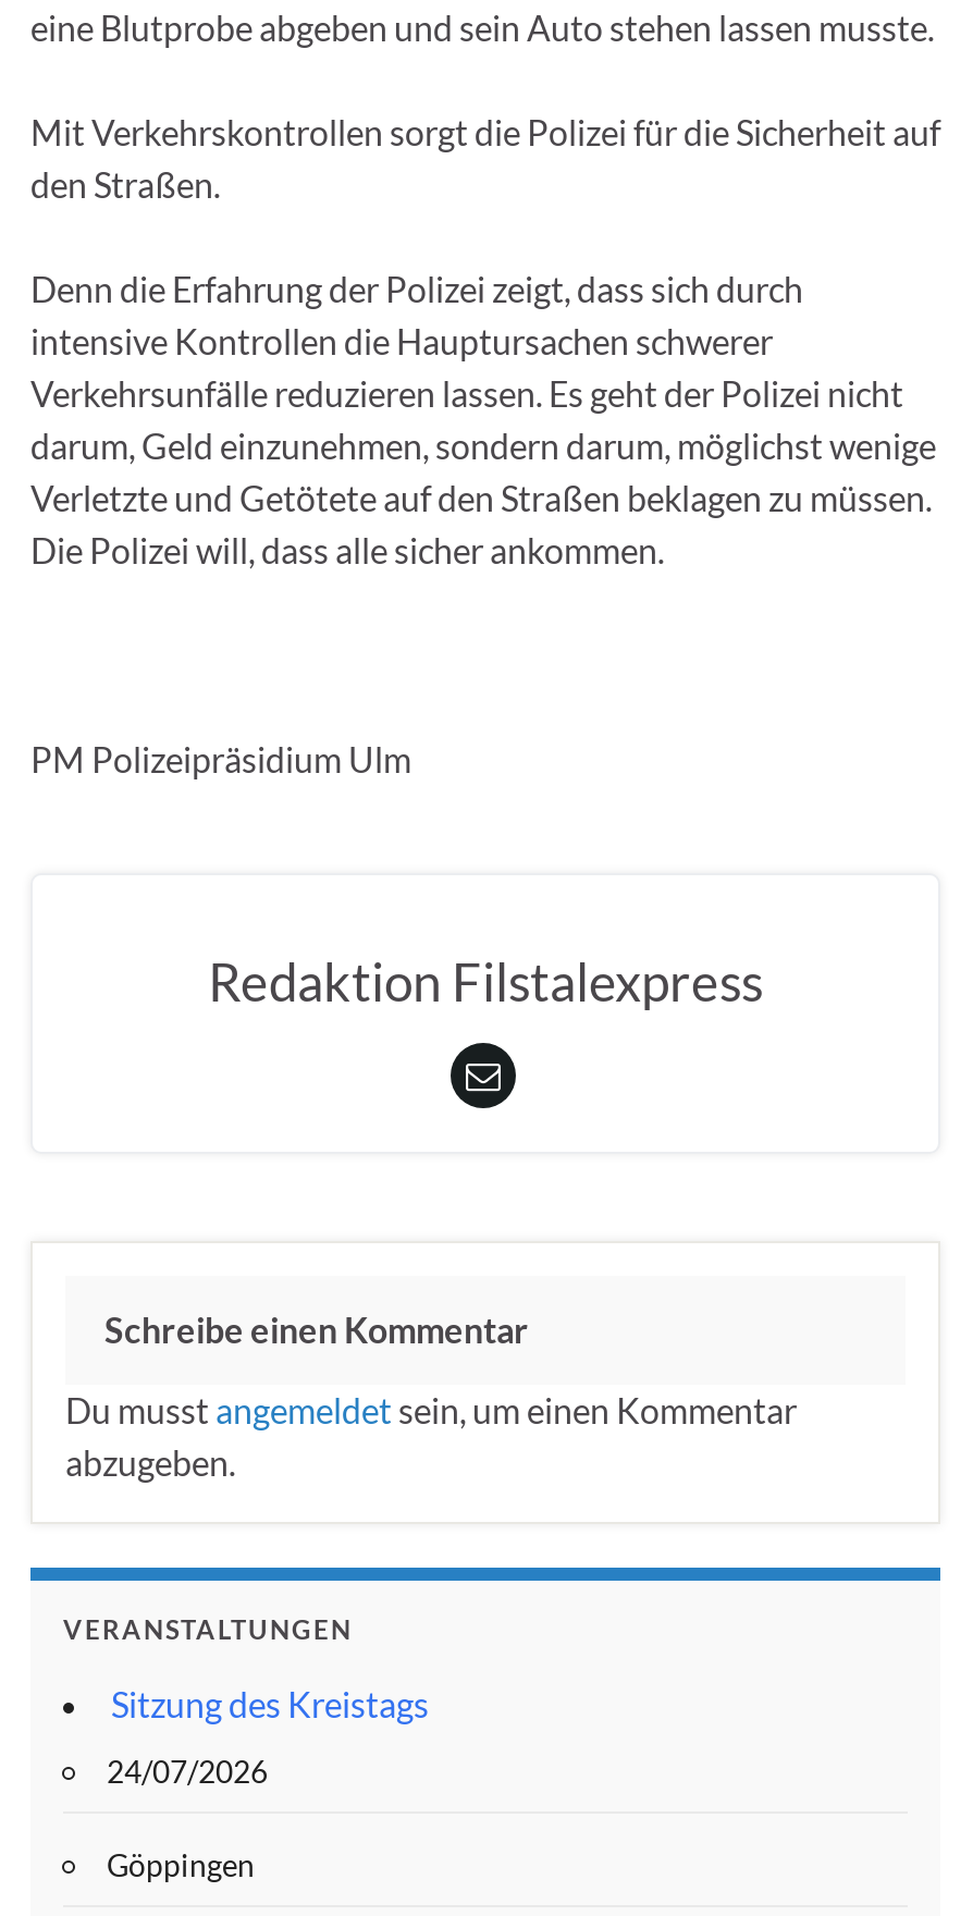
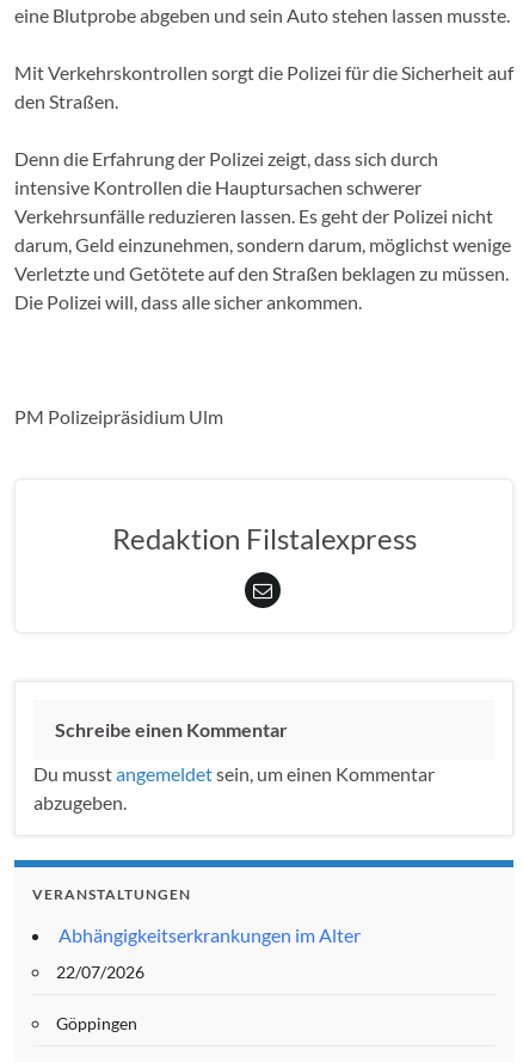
[111,1683,429,1725] Sitzung des Kreistags -> [59,924,361,946] Abhängigkeitserkrankungen im Alter
[107,1753,268,1790] 24/07/2026 -> [56,962,144,982] 22/07/2026

